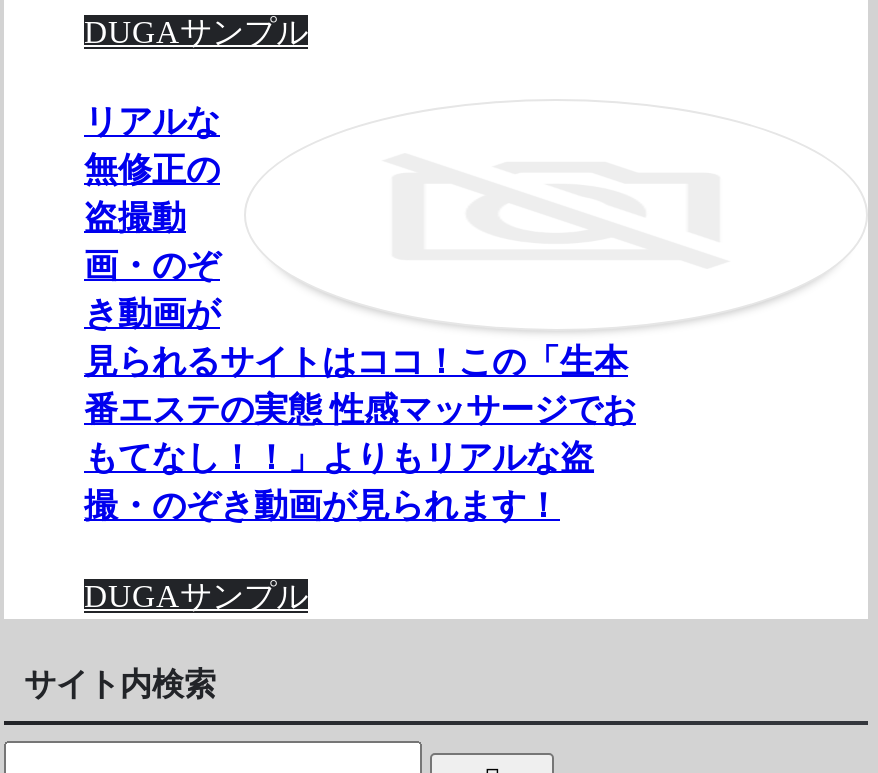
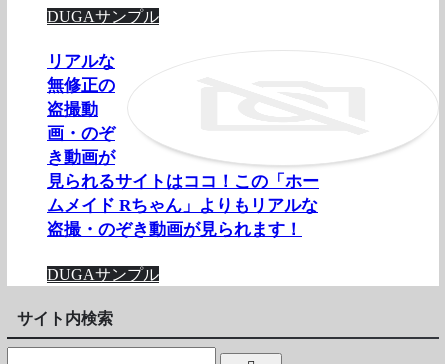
[84,344,636,526] 見られるサイトはココ！この「生本 | 番エステの実態 性感マッサージでお | もてなし！！」よりもリアルな盗 | 撮・のぞき動画が見られます！ -> [47,172,319,239] 見られるサイトはココ！この「ホー | ムメイド Rちゃん」よりもリアルな | 盗撮・のぞき動画が見られます！

